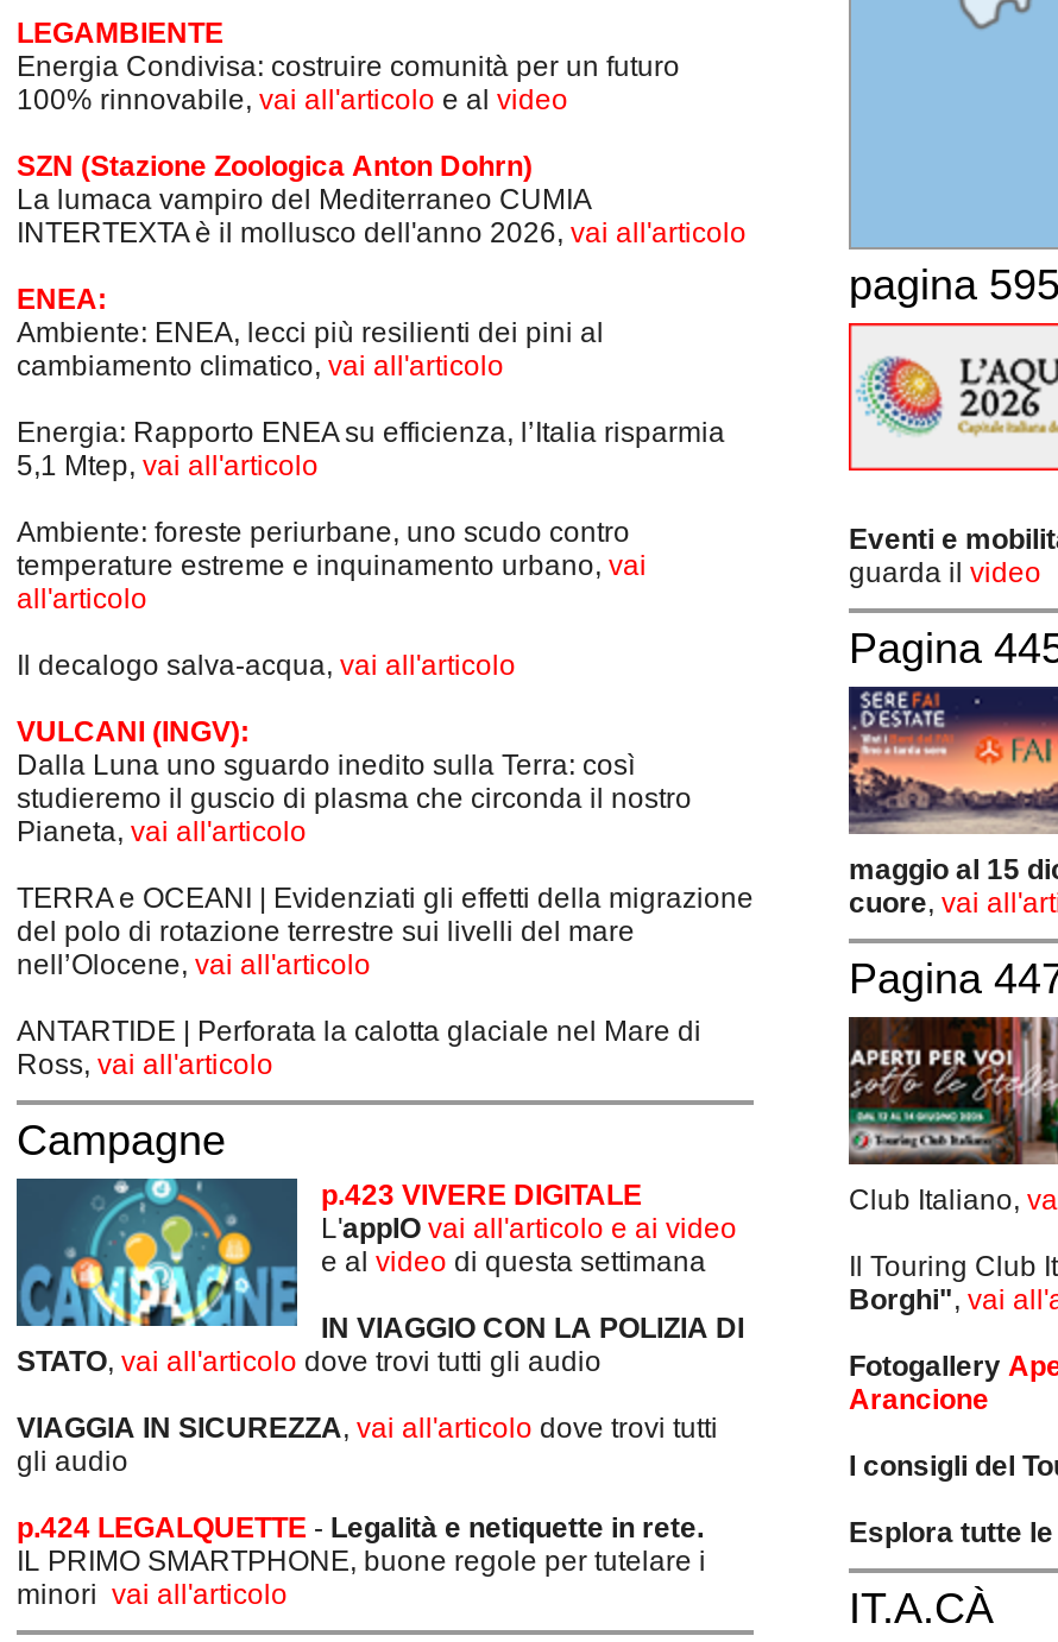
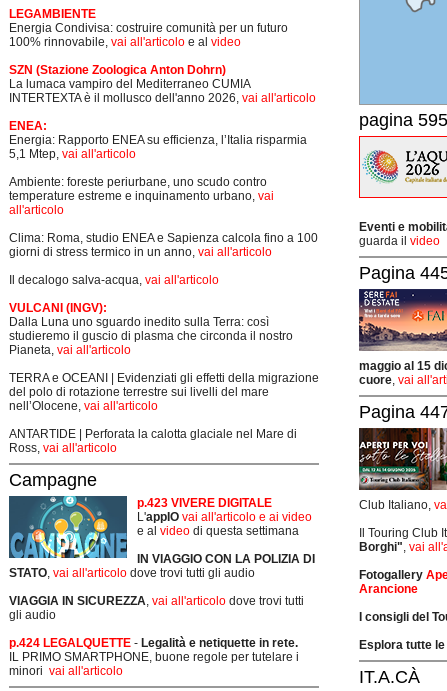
[17,316,604,383] Ambiente: ENEA, lecci più resilienti dei pini al | cambiamento climatico, vai all'articolo -> none
moved [17,416,725,615] -> [9,133,307,217]: Energia: Rapporto ENEA su efficienza, l’Italia risparmia | 5,1 Mtep, vai all'articolo | Ambiente: foreste periurbane, uno scudo contro | temperature estreme e inquinamento urbano, vai | all'articolo
none -> [9,231,318,259] Clima: Roma, studio ENEA e Sapienza calcola fino a 100 | giorni di stress termico in un anno, vai all'articolo

